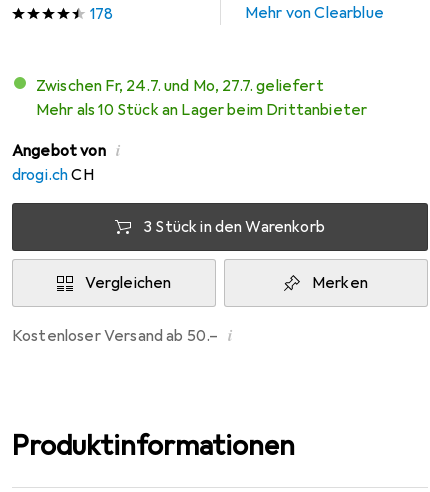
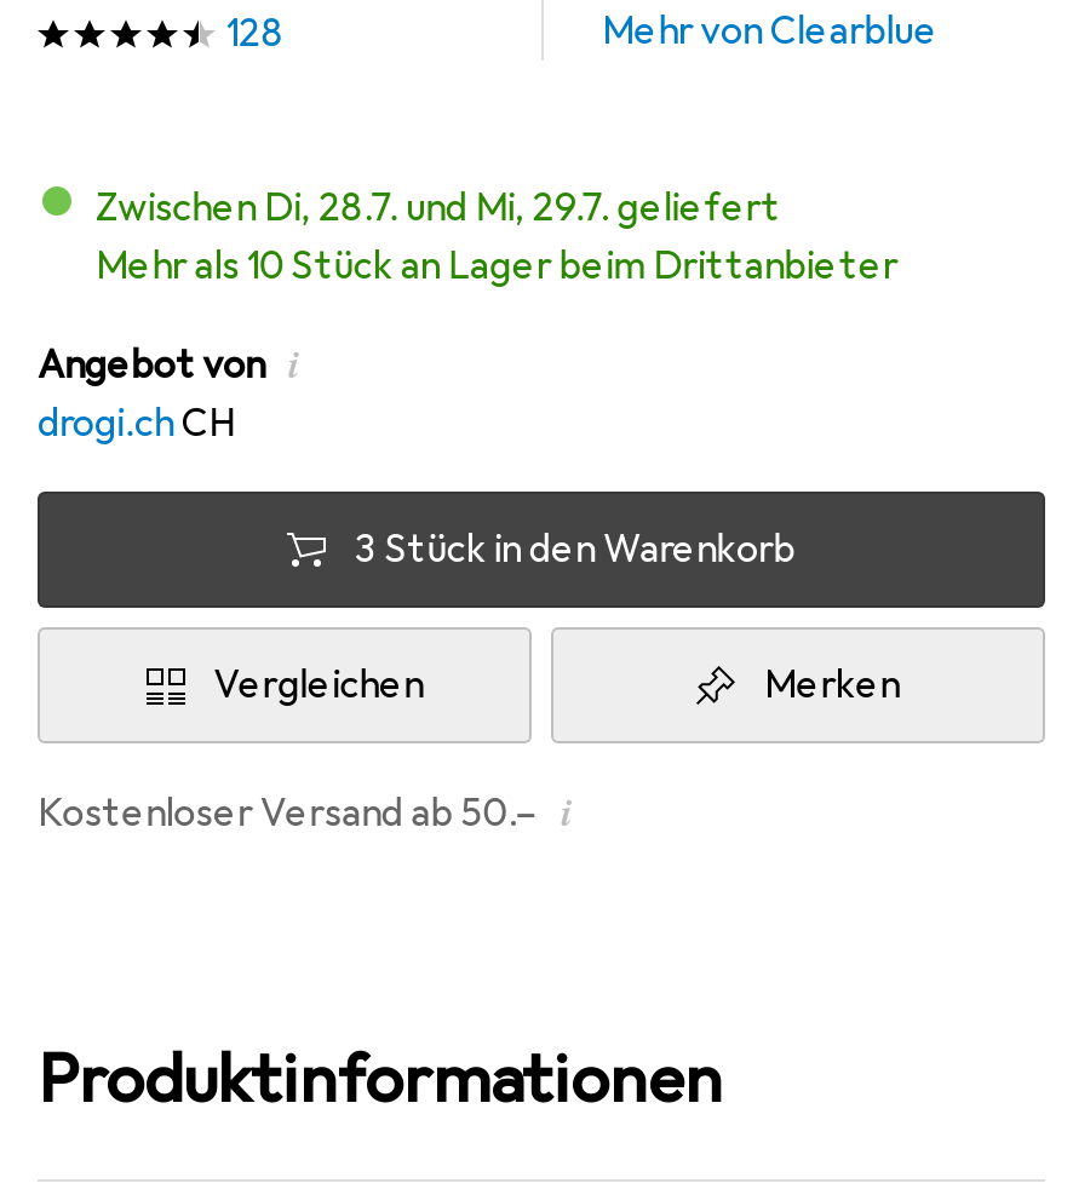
[90,4,113,24] 178 -> [226,10,283,58] 128
[45,76,324,96] Zwischen Fr, 24.7. und Mo, 27.7. geliefert -> [118,184,780,232] Zwischen Di, 28.7. und Mi, 29.7. geliefert

